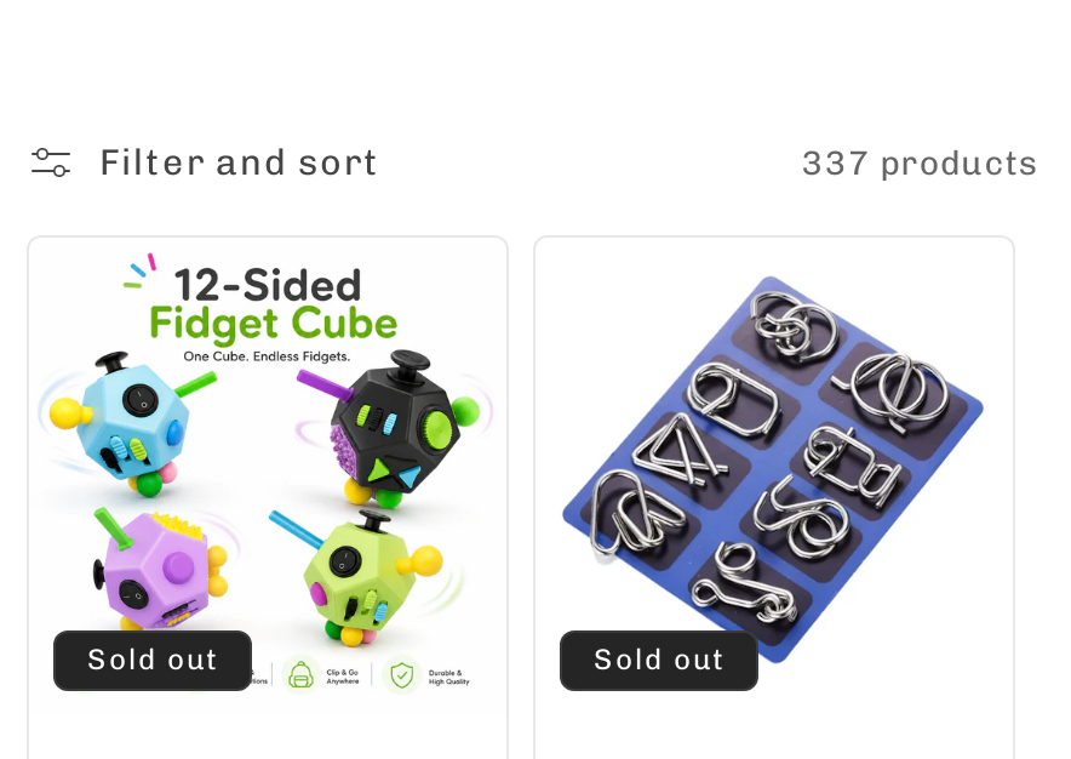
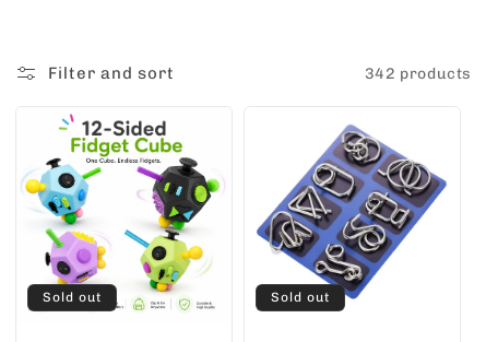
[802,142,1039,183] 337 products -> [365,64,472,82] 342 products

